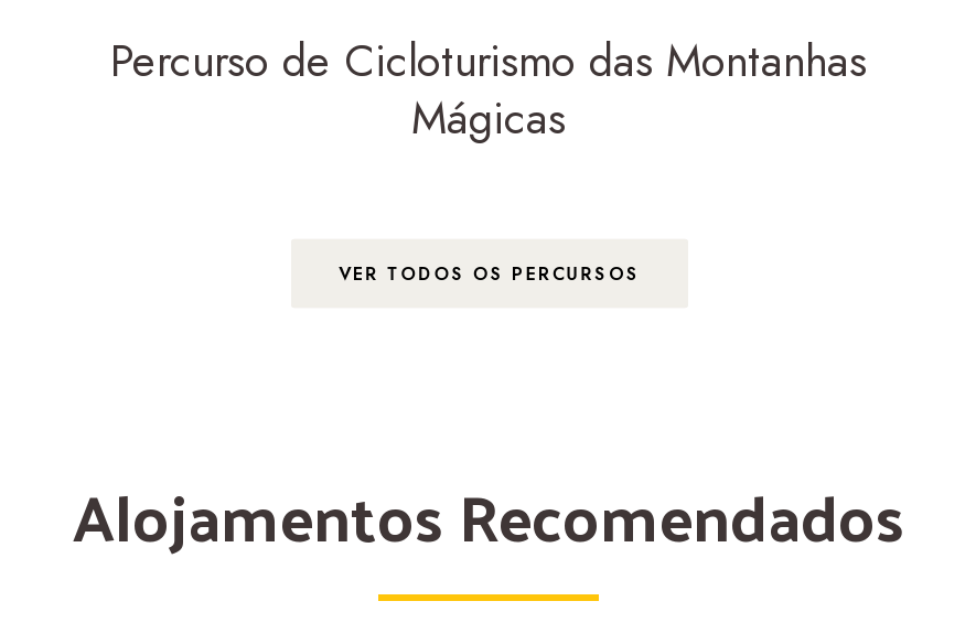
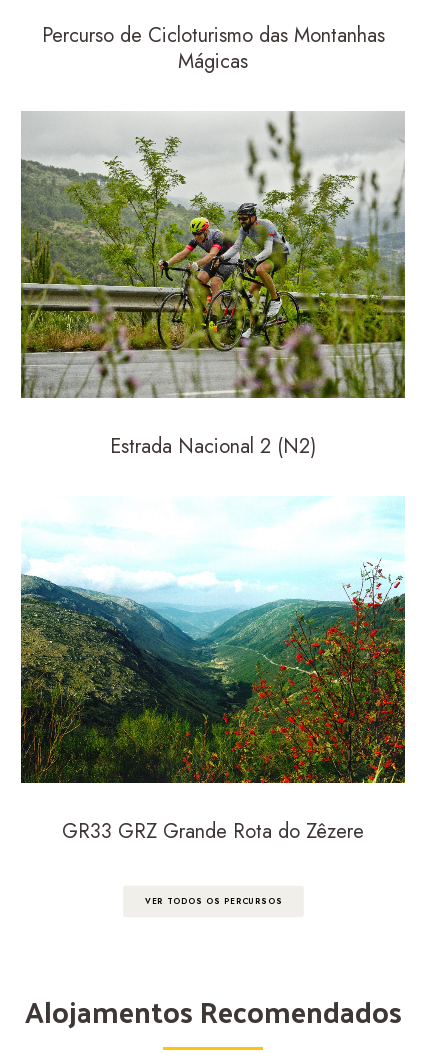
none -> [20,110,406,461] [image] | Estrada Nacional 2 (N2)
none -> [20,496,406,846] [image] | GR33 GRZ Grande Rota do Zêzere

